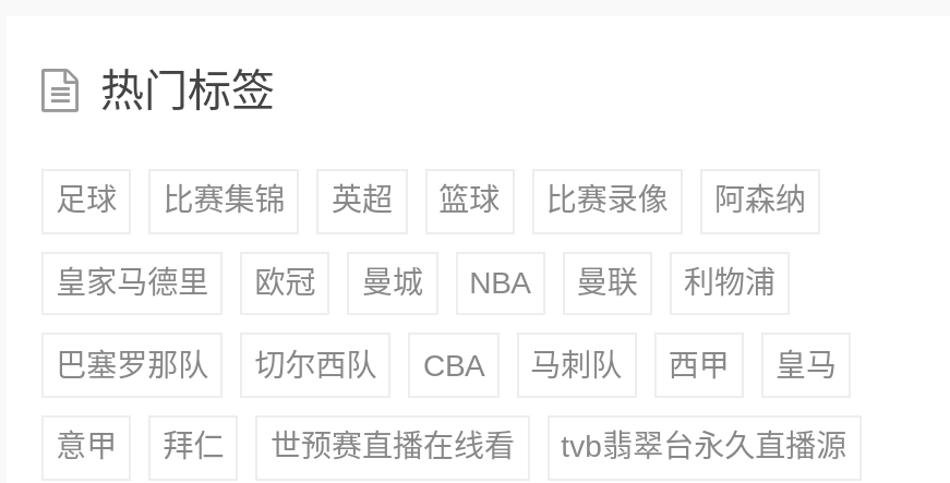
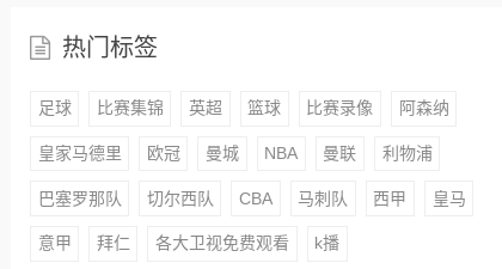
[270,430,847,464] 世预赛直播在线看 | tvb翡翠台永久直播源 -> [155,234,340,253] 各大卫视免费观看 | k播

